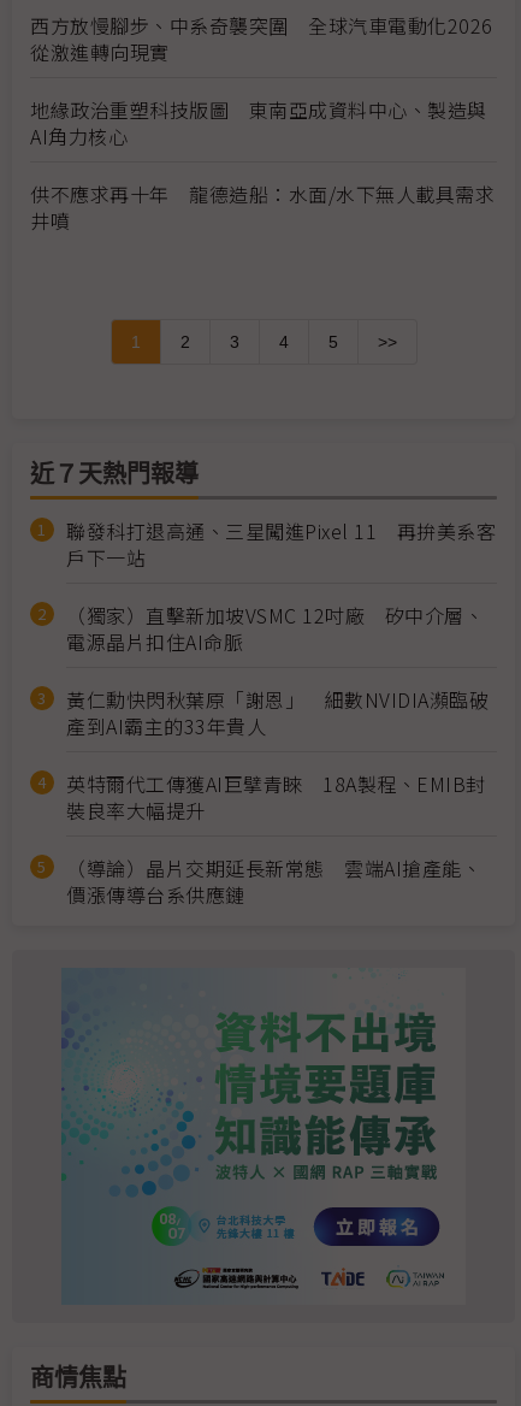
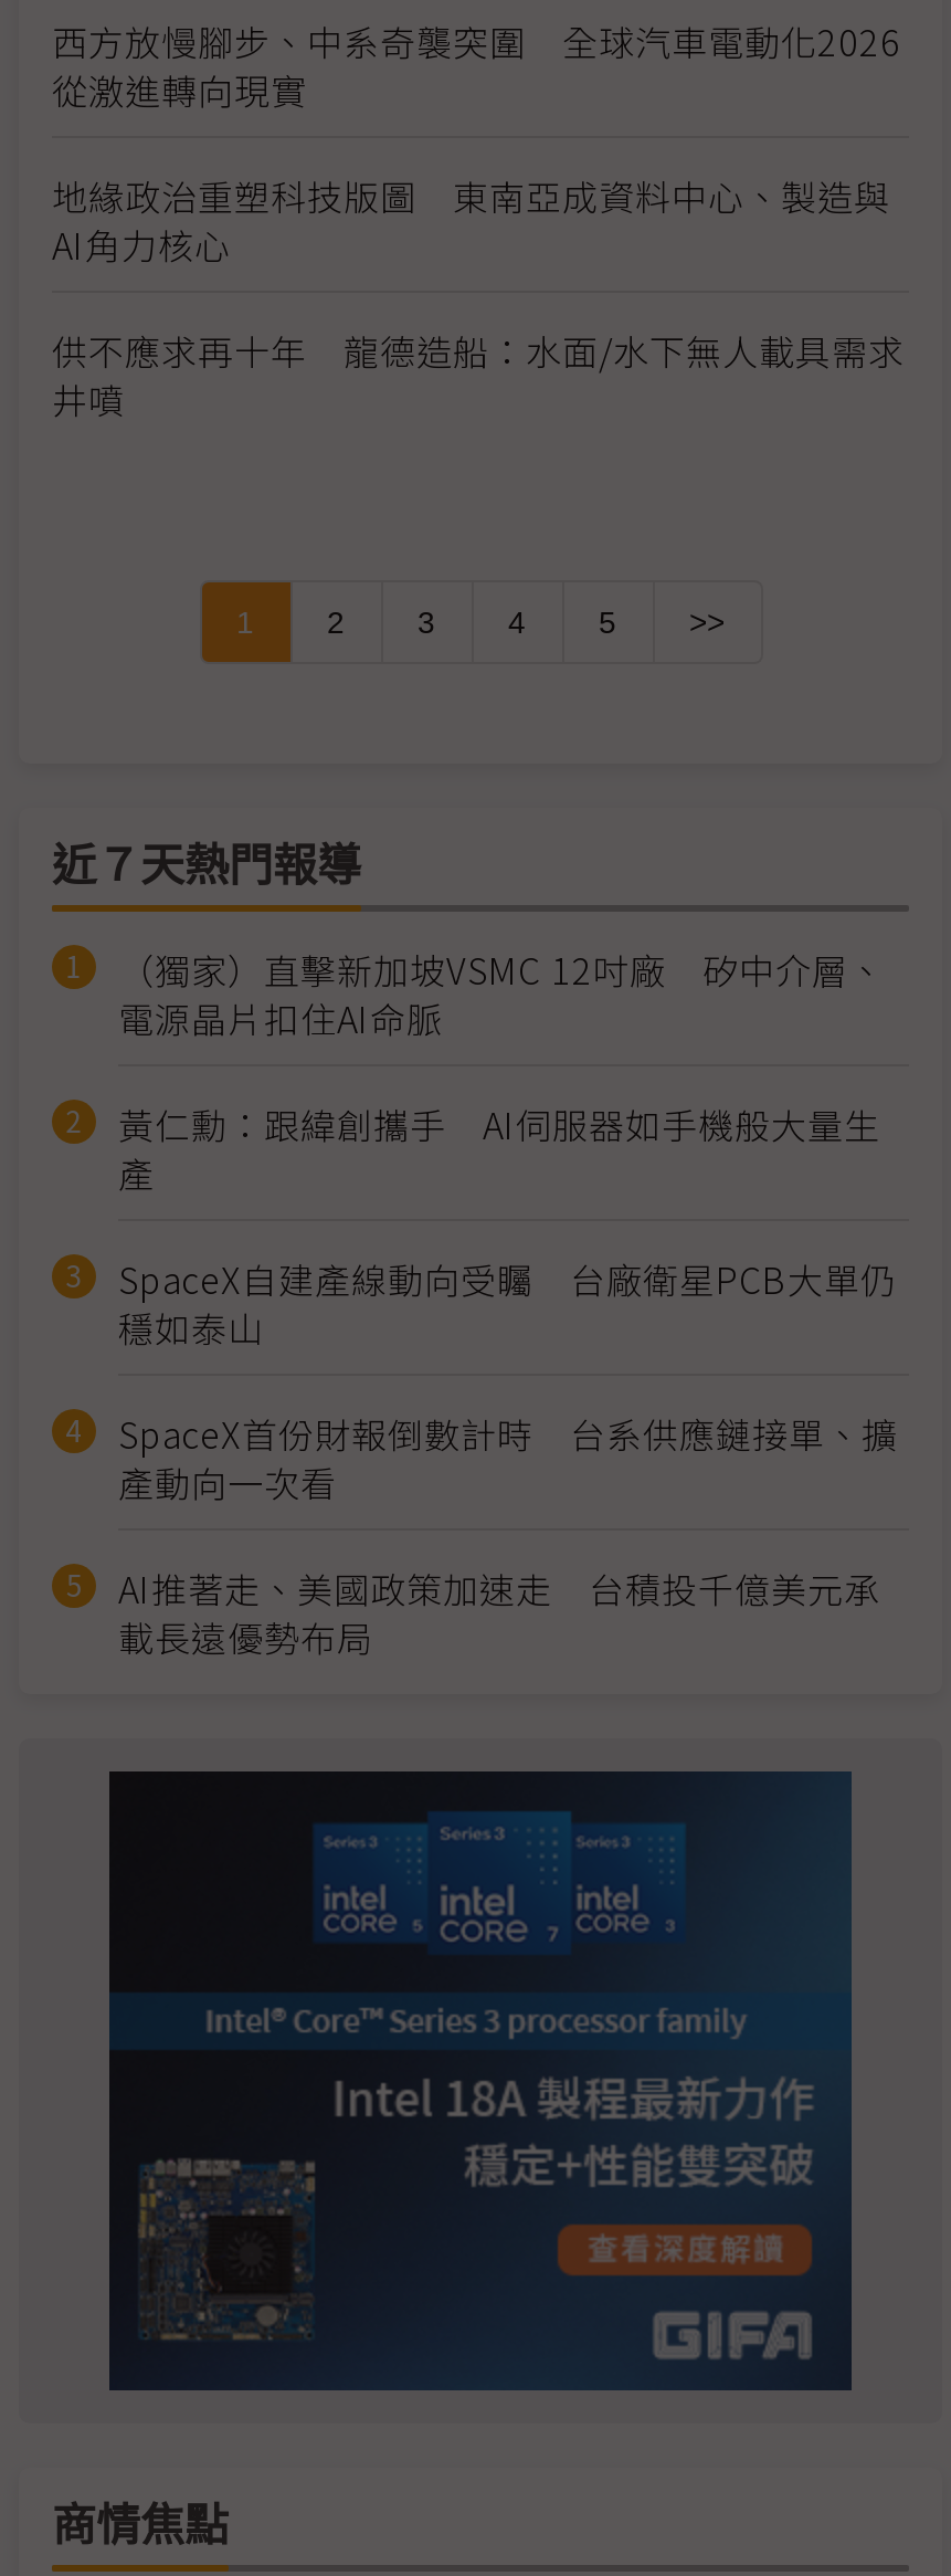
[66,516,496,572] 聯發科打退高通、三星闖進Pixel 11 再拚美系客 | 戶下一站 -> none
moved [66,601,484,656] -> [118,942,885,1044]: （獨家）直擊新加坡VSMC 12吋廠 矽中介層、 | 電源晶片扣住AI命脈
[66,685,489,909] 黃仁勳快閃秋葉原「謝恩」 細數NVIDIA瀕臨破 | 產到AI霸主的33年貴人 | 英特爾代工傳獲AI巨擘青睞 18A製程、EMIB封 | 裝良率大幅提升 | （導論）晶片交期延長新常態 雲端AI搶產能、 | 價漲傳導台系供應鏈 -> [118,1097,898,1663] 黃仁勳：跟緯創攜手 AI伺服器如手機般大量生 | 產 | SpaceX自建產線動向受矚 台廠衛星PCB大單仍 | 穩如泰山 | SpaceX首份財報倒數計時 台系供應鏈接單、擴 | 產動向一次看 | AI推著走、美國政策加速走 台積投千億美元承 | 載長遠優勢布局
[60,975,466,1305] [image] -> [107,1769,854,2393] [image]

